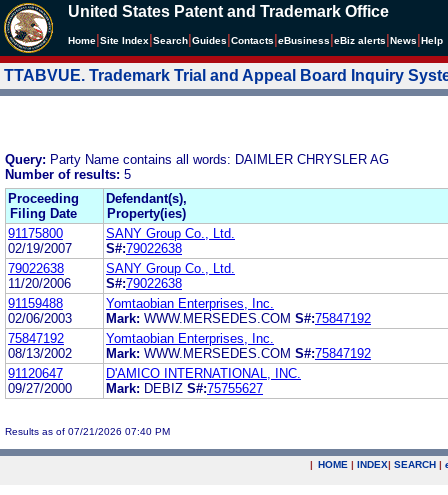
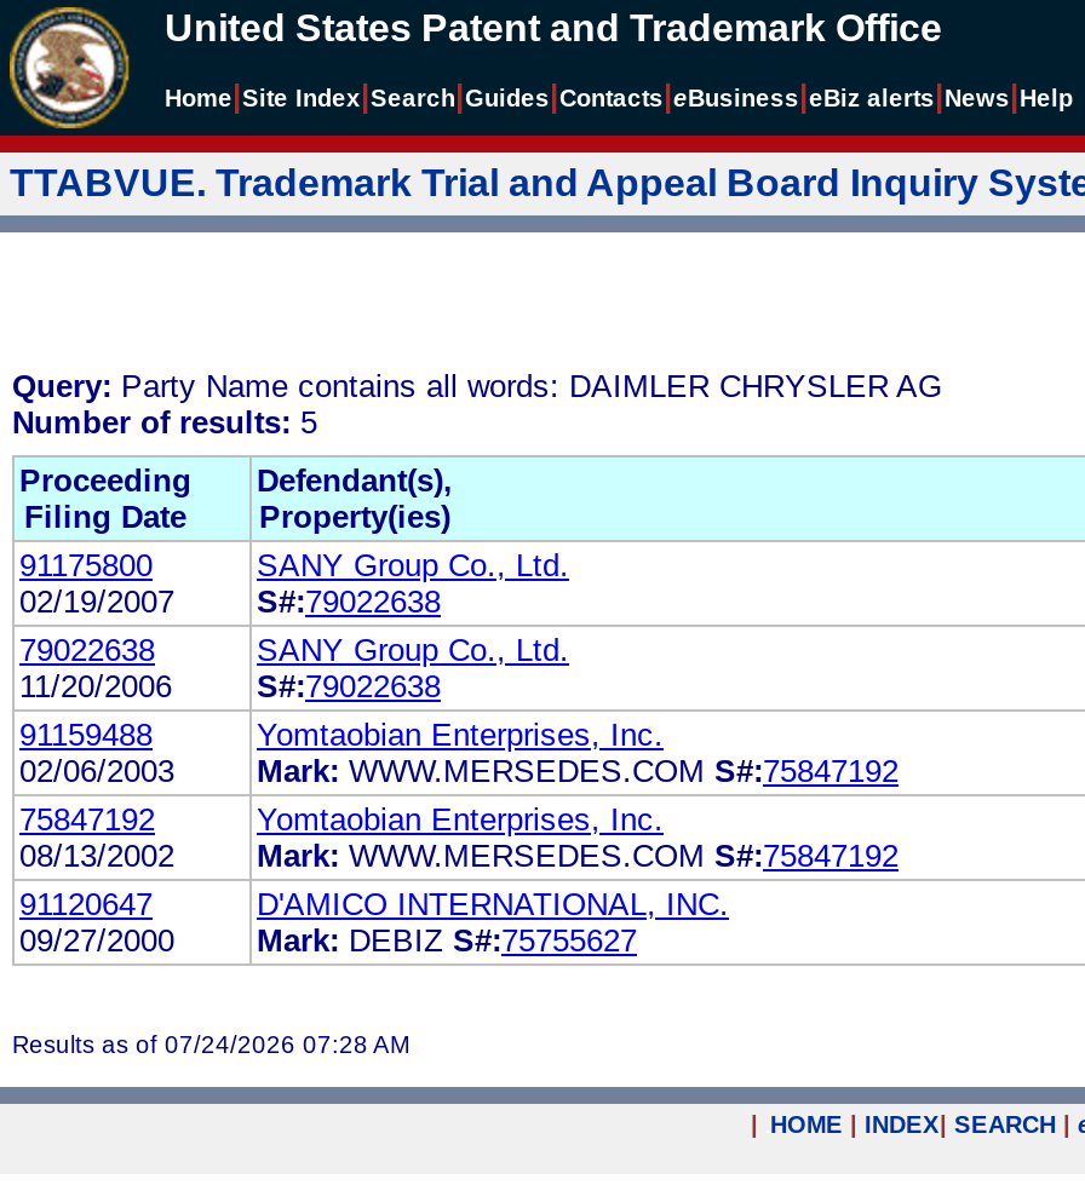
[5,426,170,437] Results as of 07/21/2026 07:40 PM -> [12,1031,409,1058] Results as of 07/24/2026 07:28 AM

